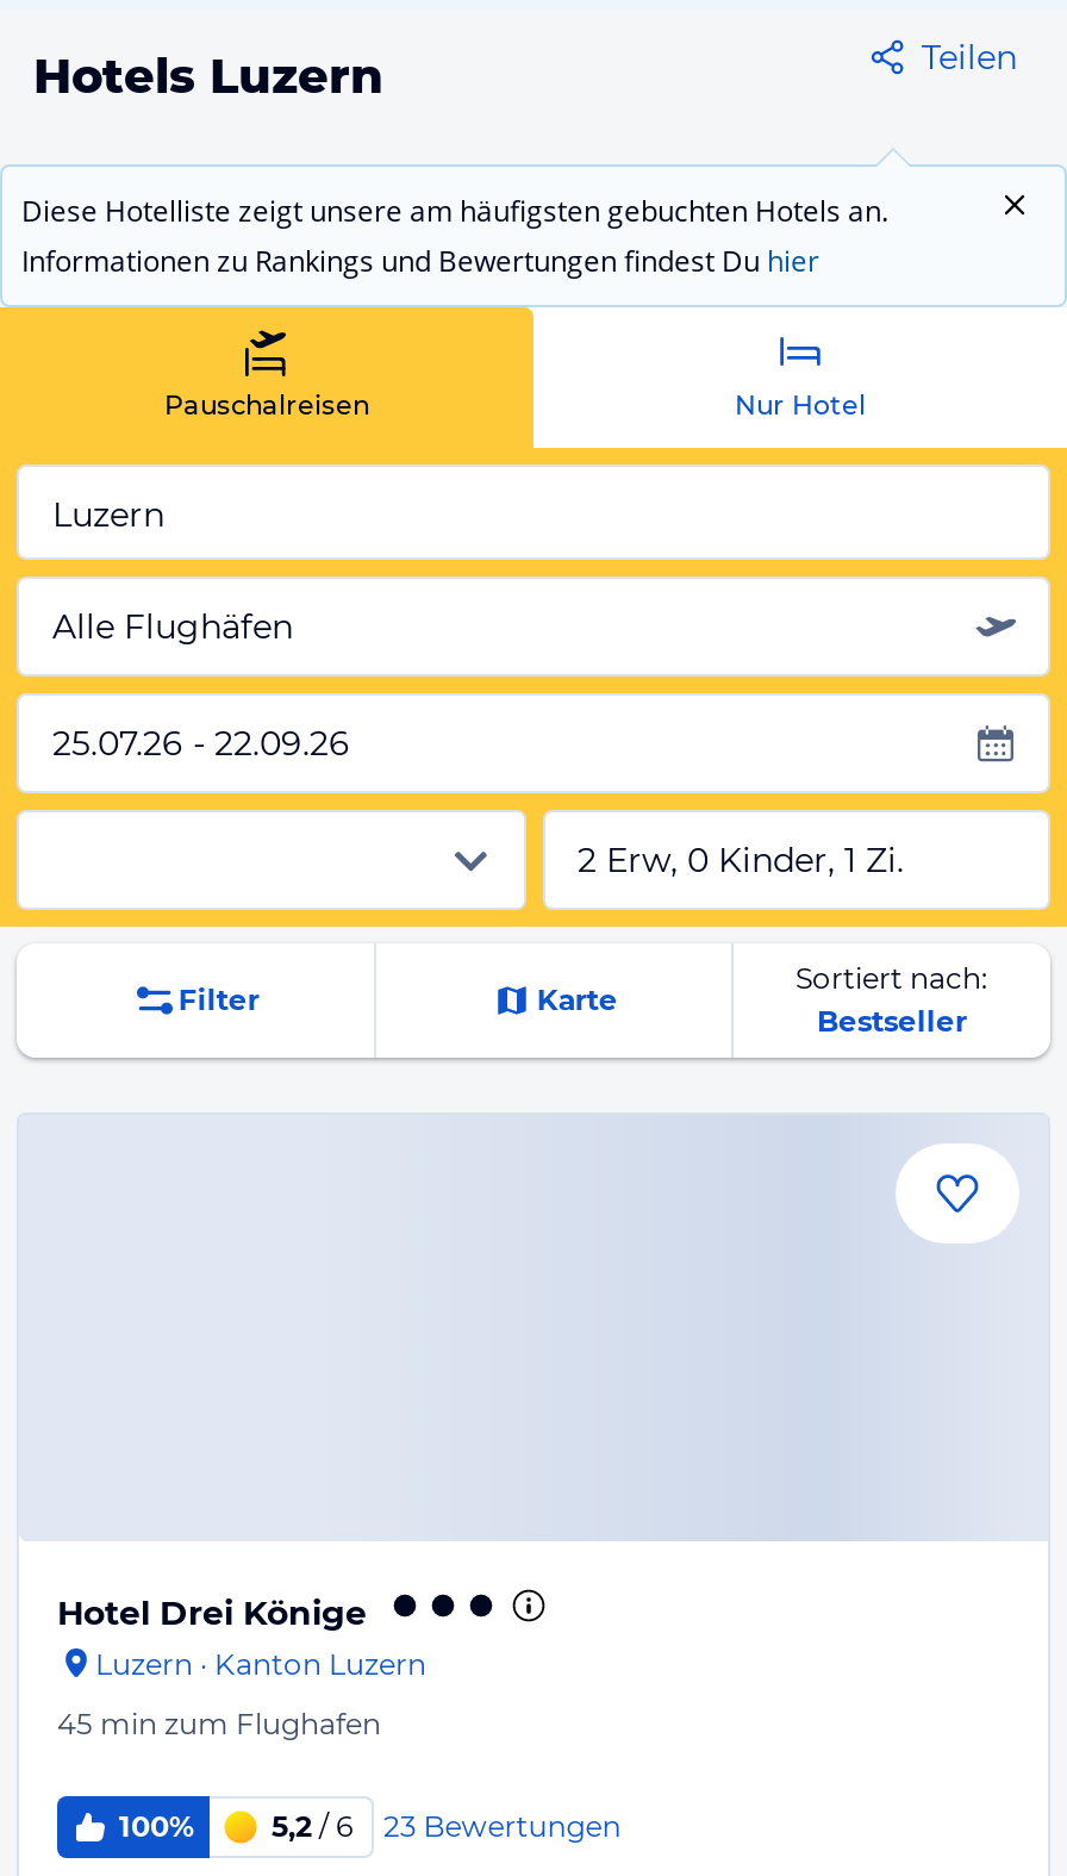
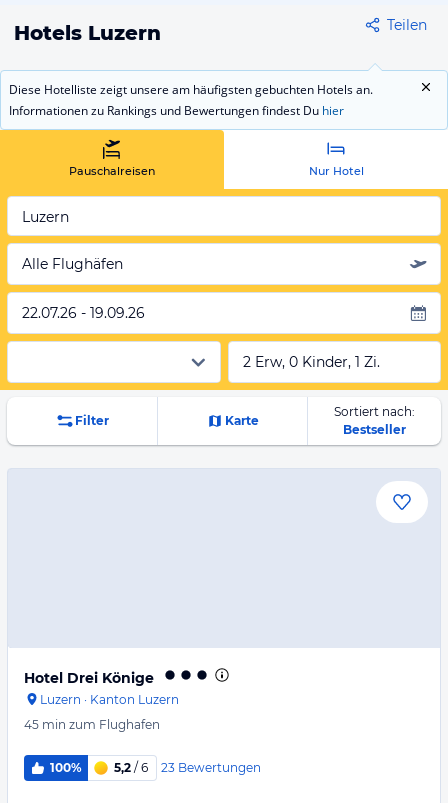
[52,722,350,765] 25.07.26 - 22.09.26 -> [22,304,145,322] 22.07.26 - 19.09.26

